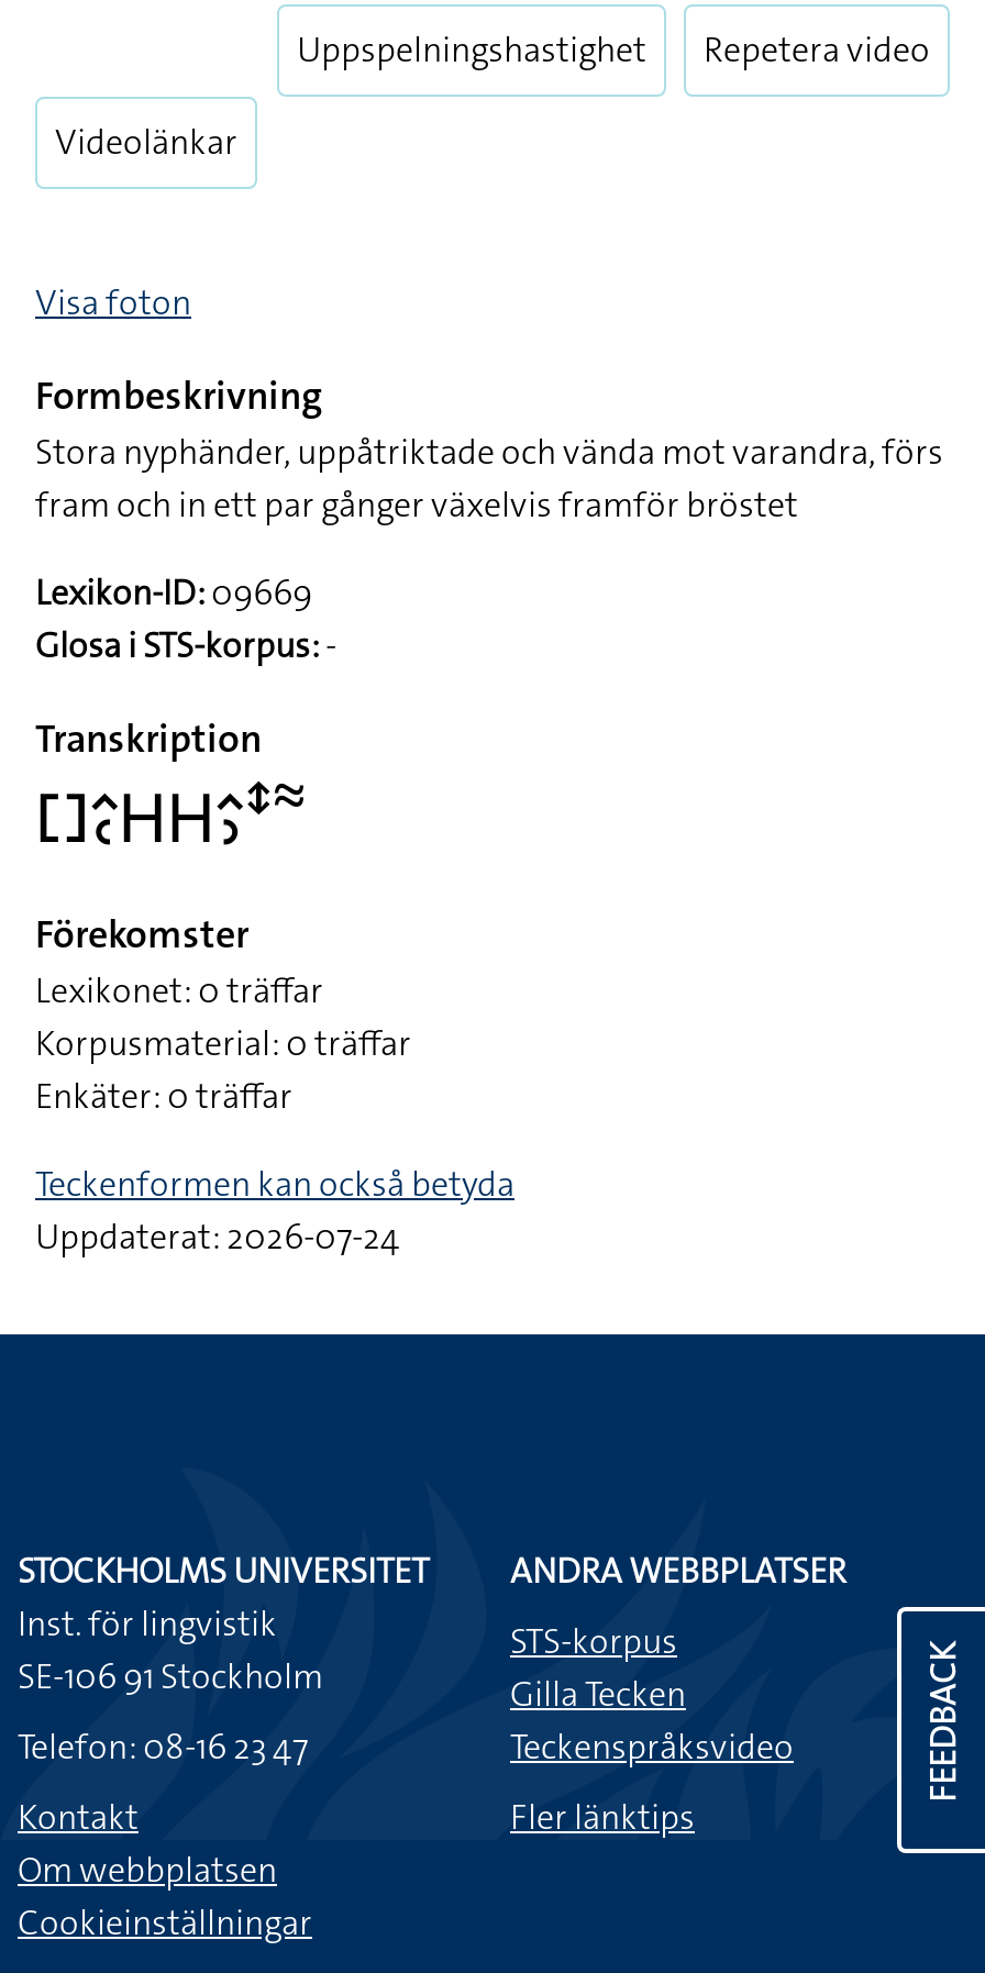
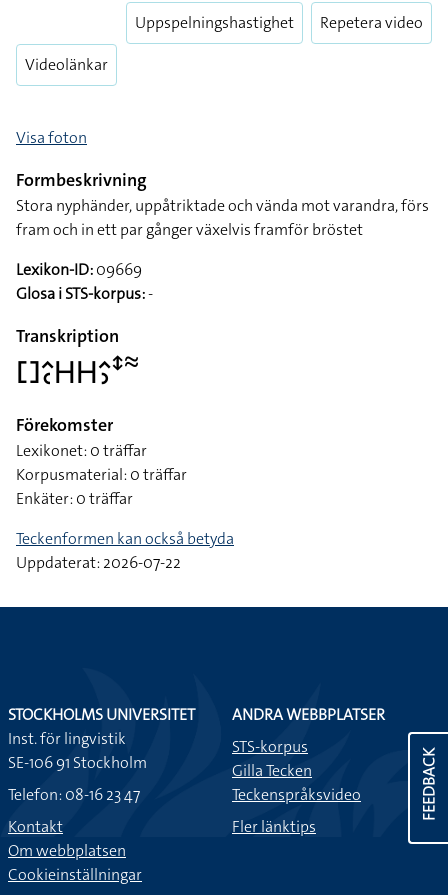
[35,1213,400,1260] Uppdaterat: 2026-07-24 -> [16,552,181,573] Uppdaterat: 2026-07-22

